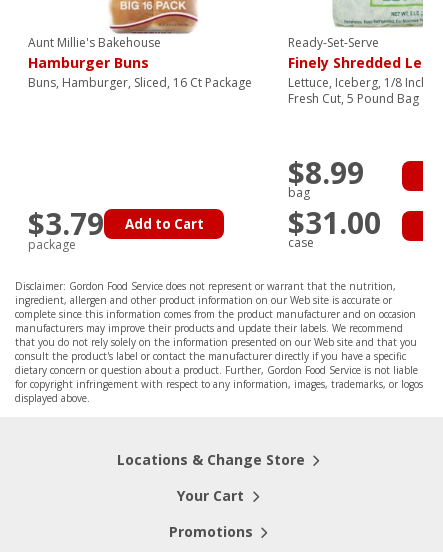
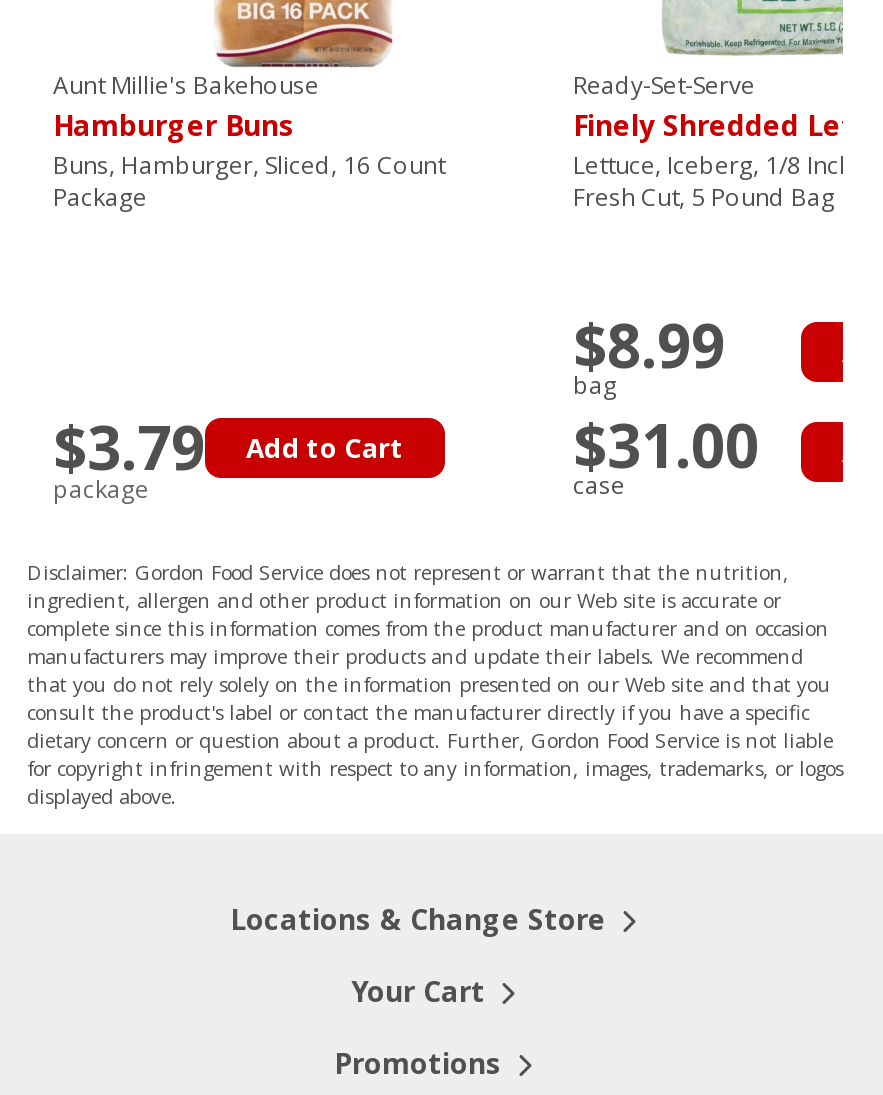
[28,74,252,91] Buns, Hamburger, Sliced, 16 Ct Package -> [53,148,445,214] Buns, Hamburger, Sliced, 16 Count | Package

